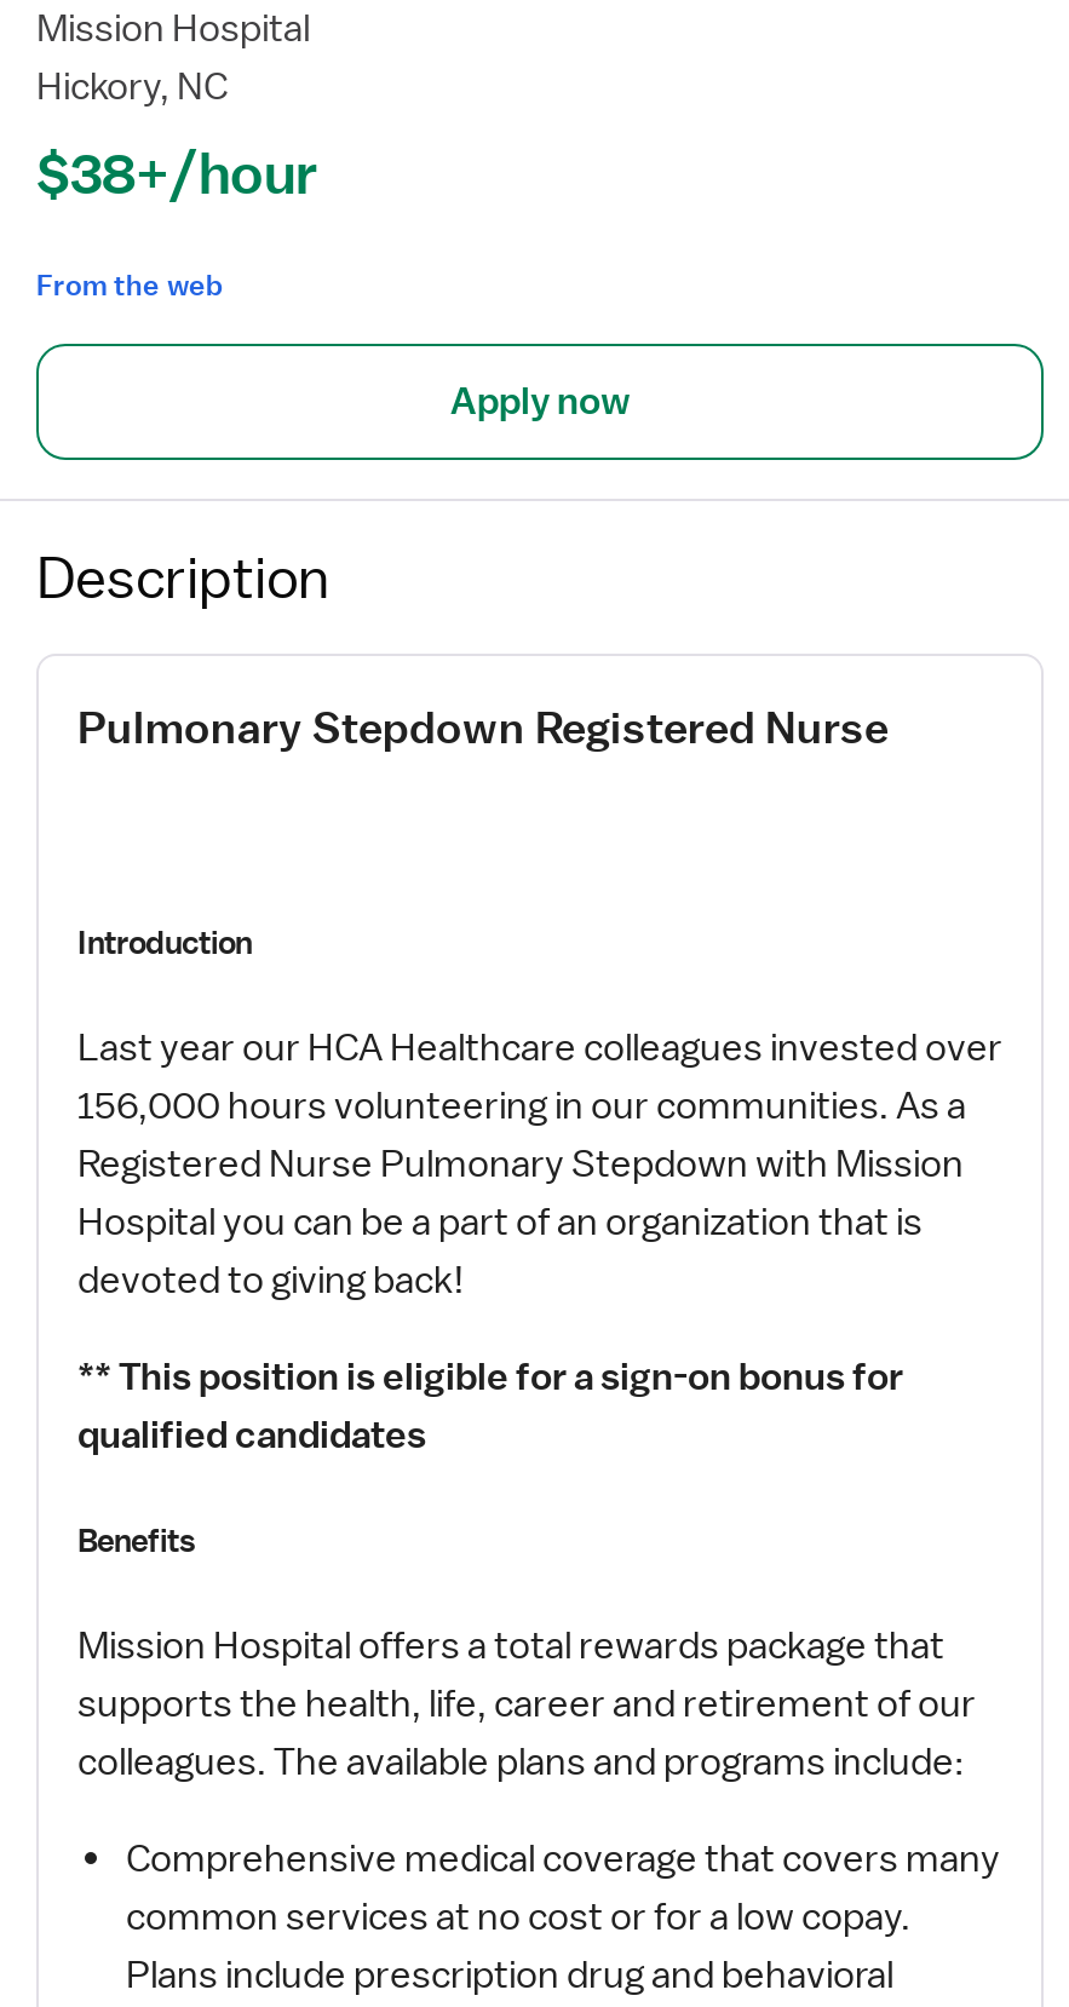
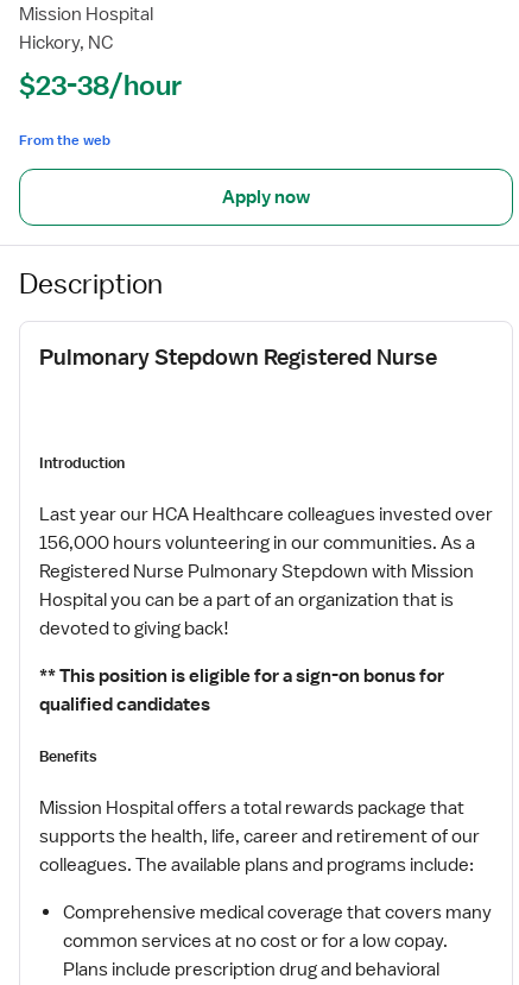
[36,138,317,206] $38+/hour -> [19,68,182,101] $23-38/hour

